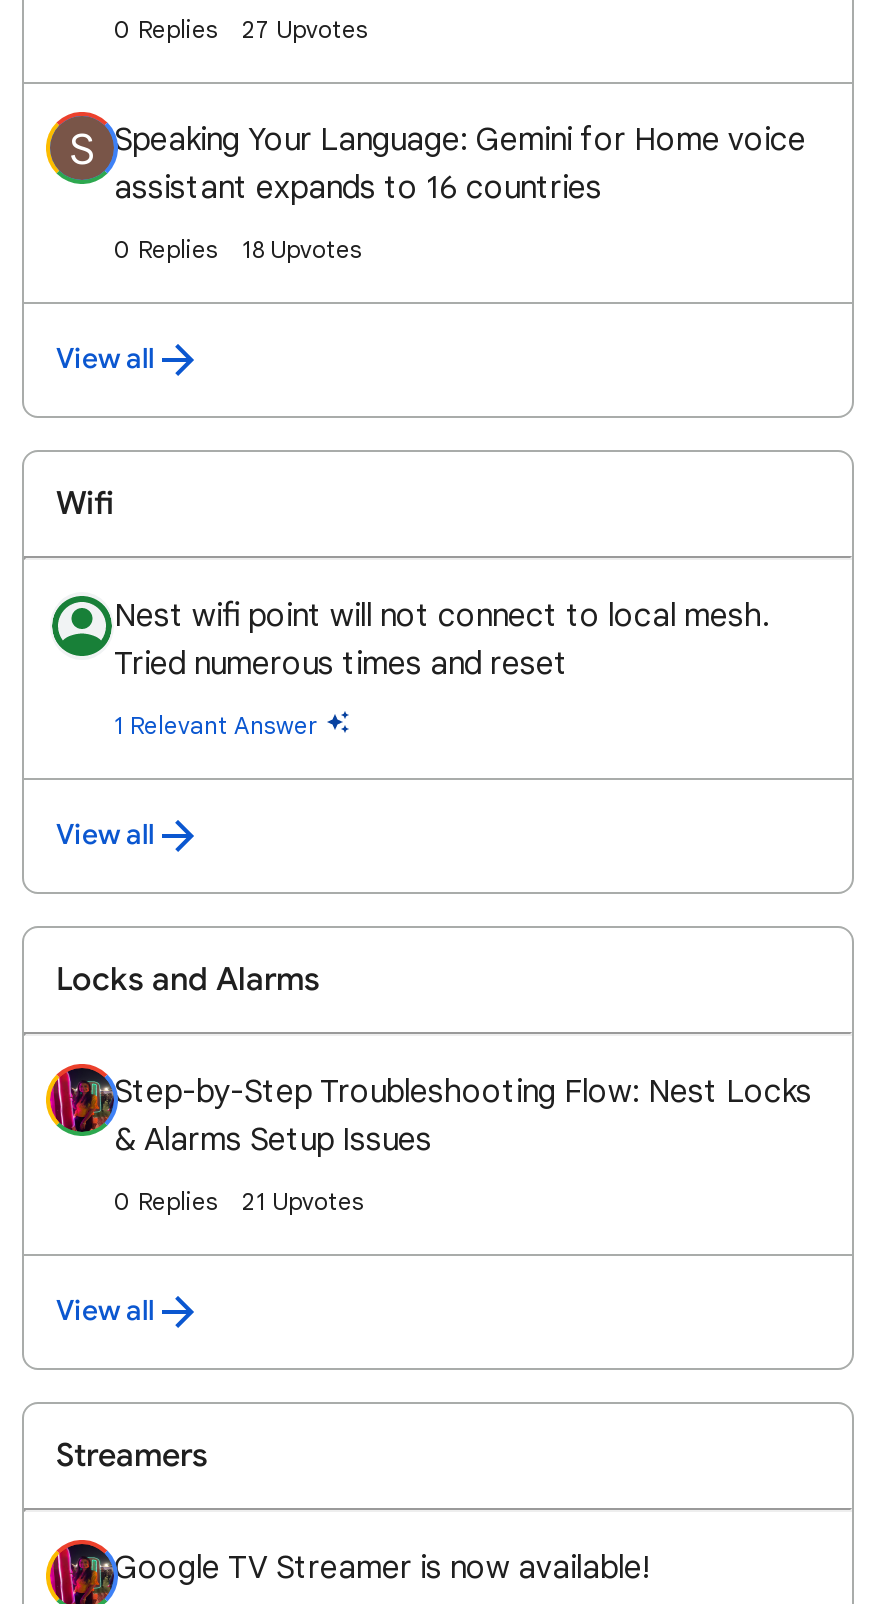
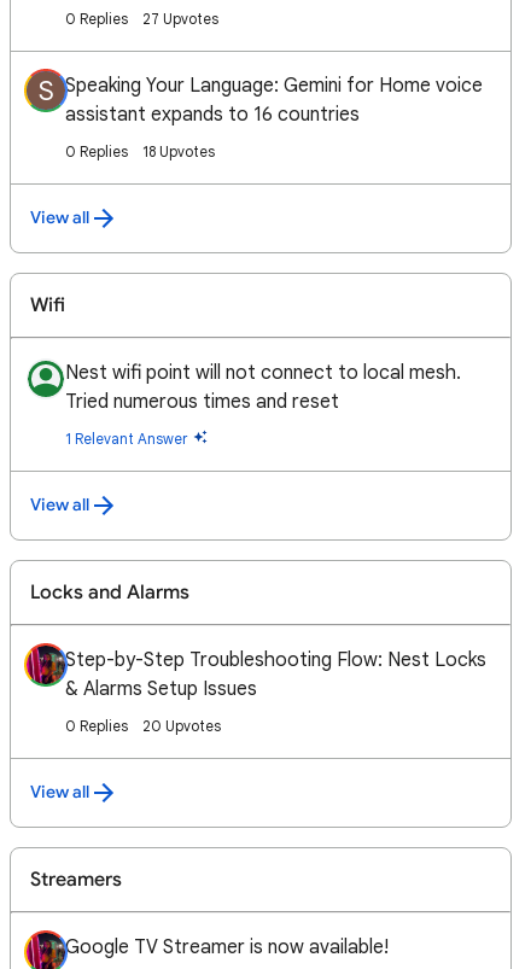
[242,1186,364,1216] 21 Upvotes -> [142,717,221,735] 20 Upvotes

